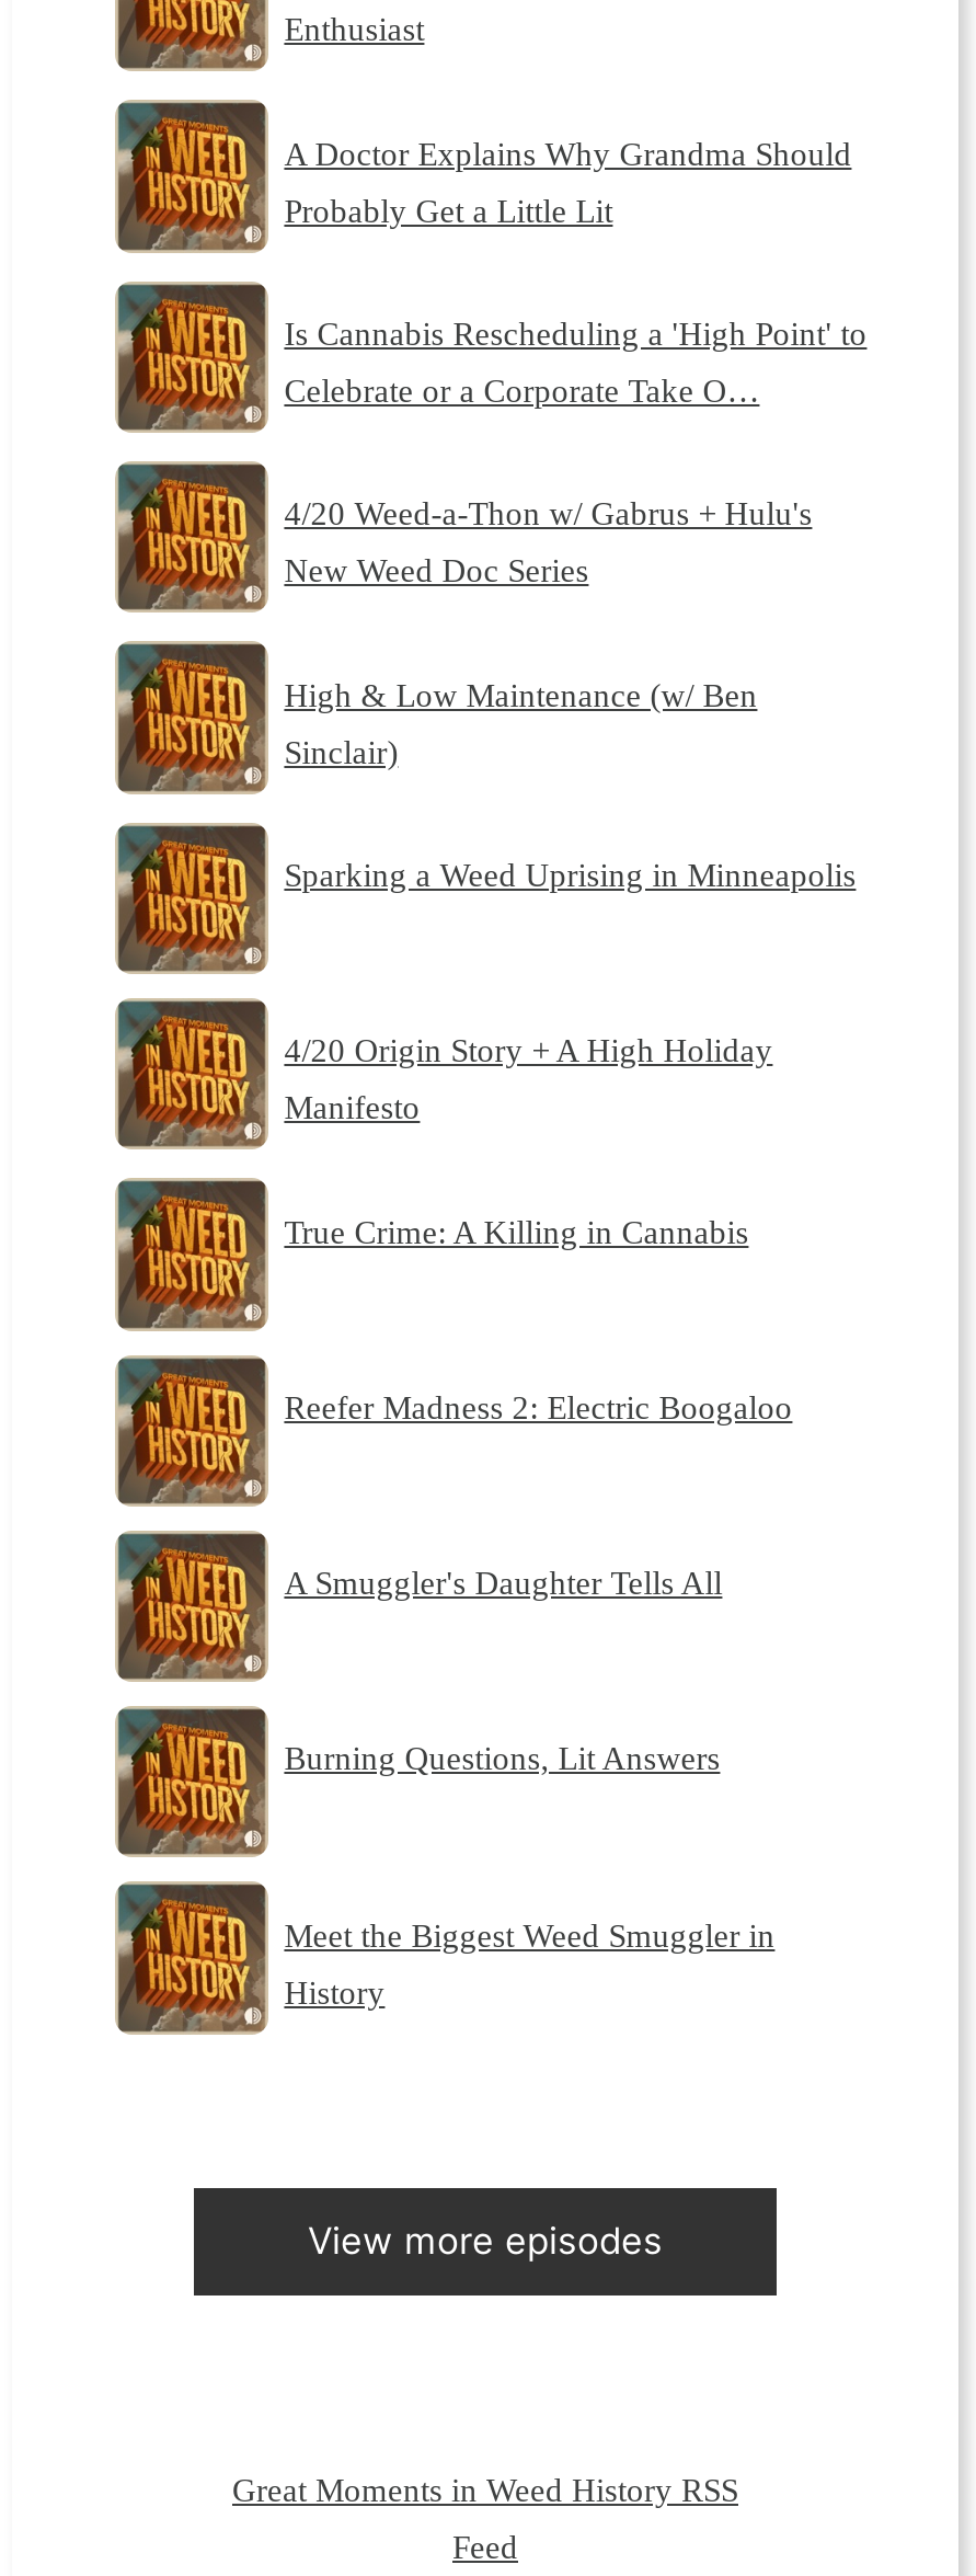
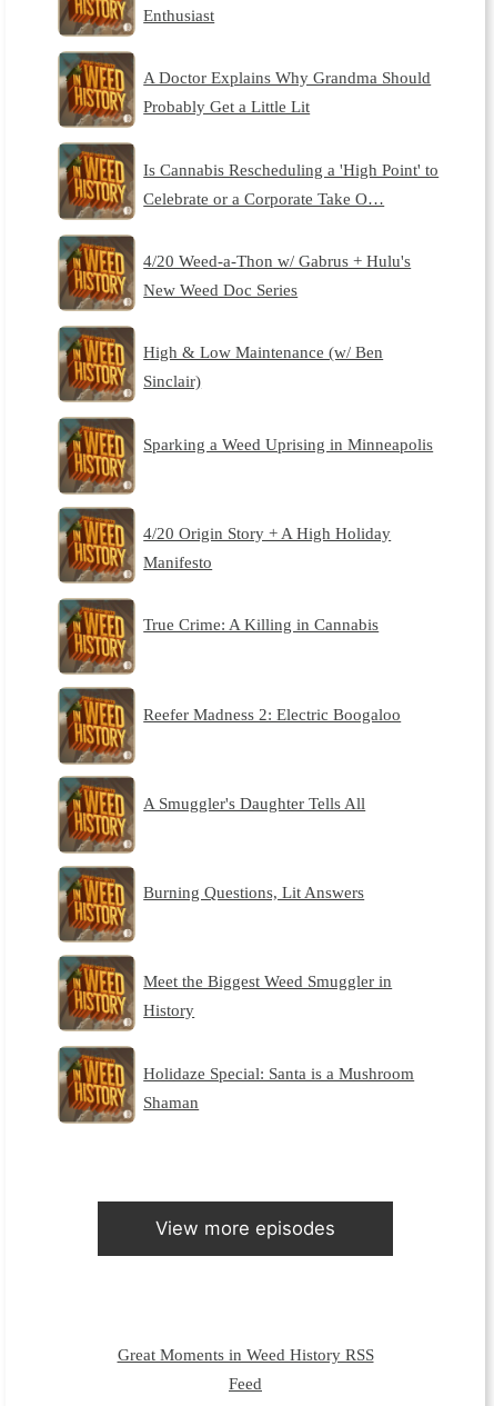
none -> [143,1063,414,1111] Holidaze Special: Santa is a Mushroom | Shaman

